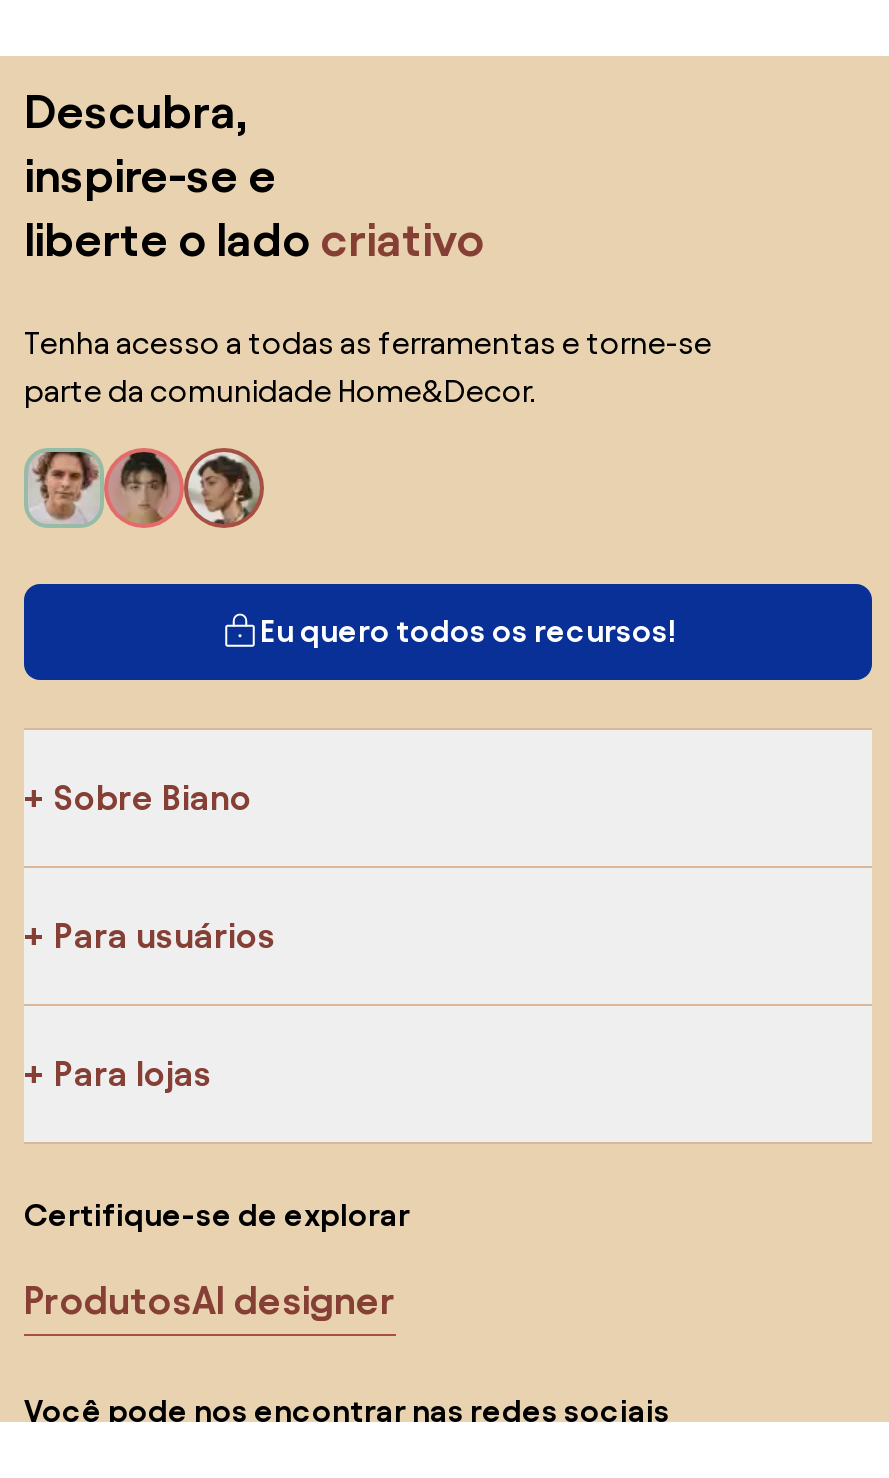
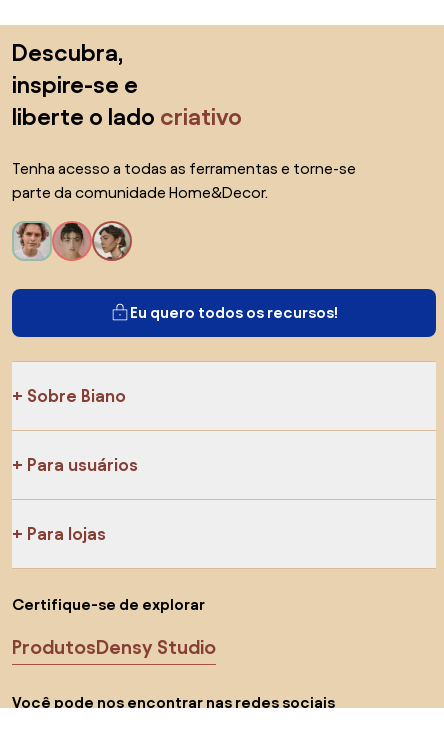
[24,1277,396,1321] ProdutosAI designer -> [12,636,216,658] ProdutosDensy Studio

